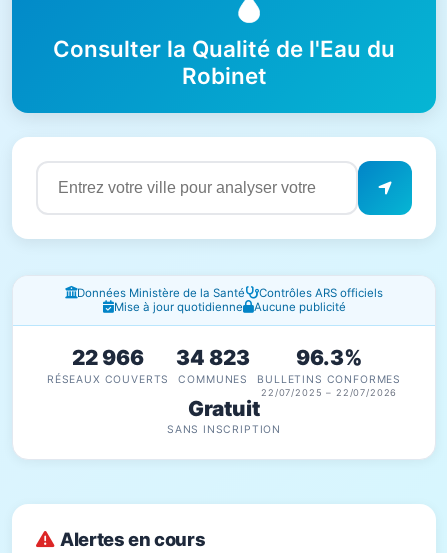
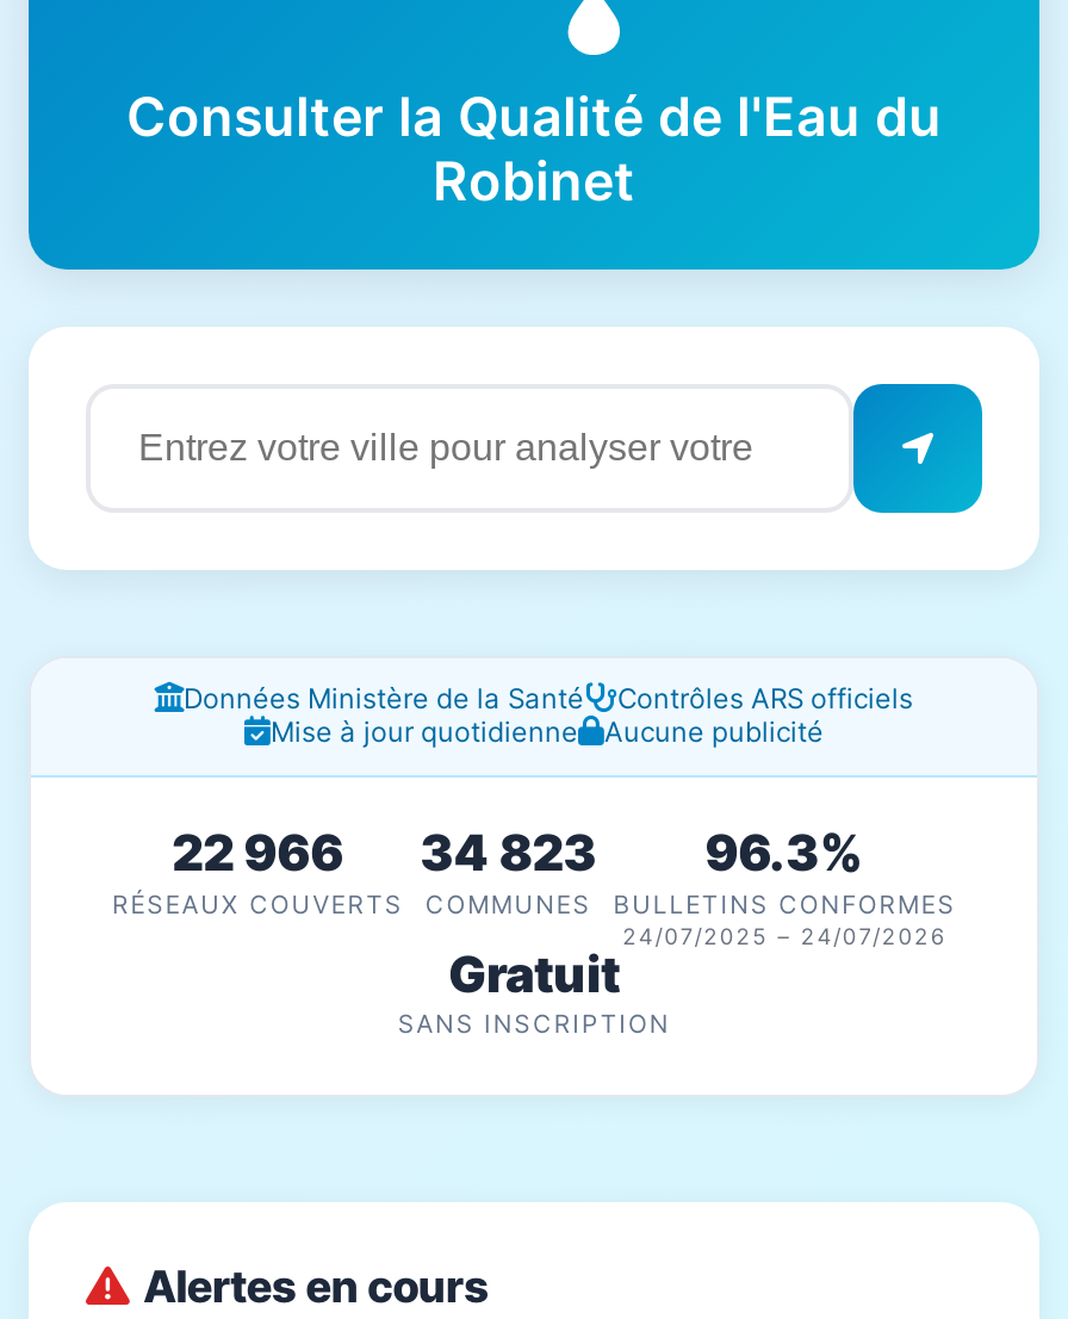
[261,387,397,398] 22/07/2025 – 22/07/2026 -> [622,922,947,948] 24/07/2025 – 24/07/2026

